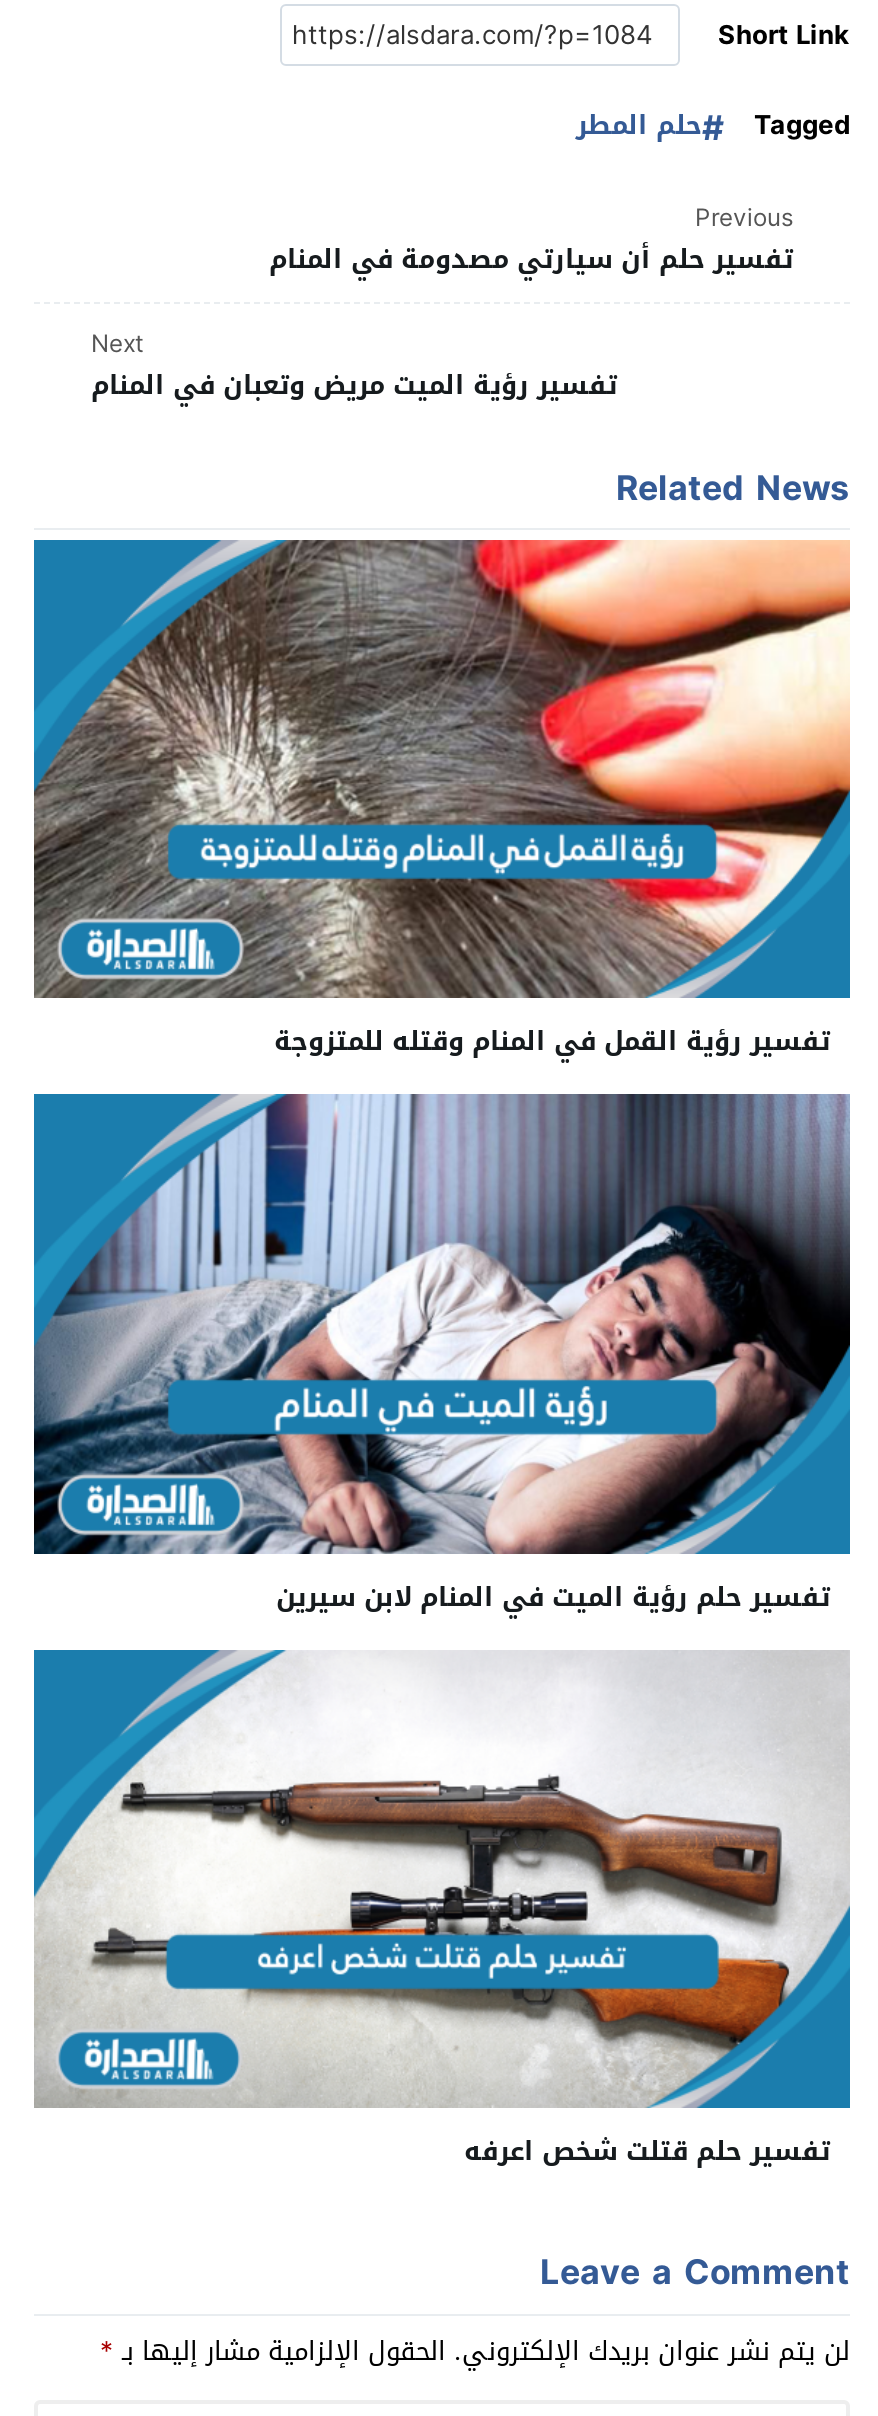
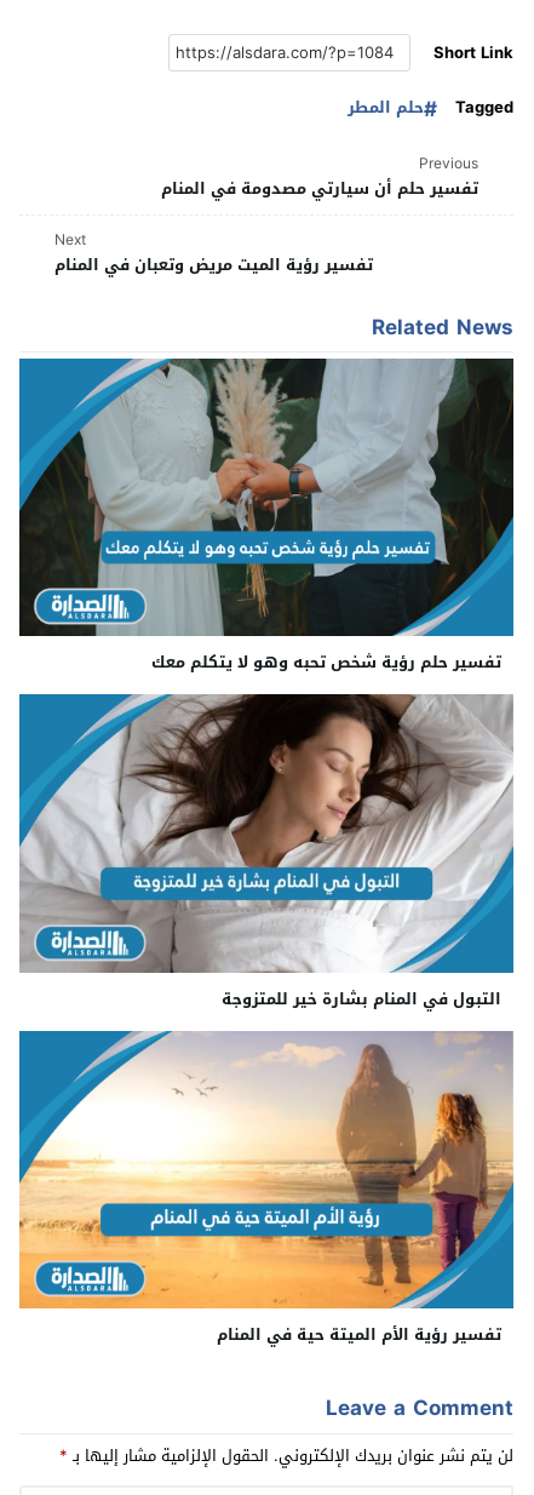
[32,538,852,1067] [image] | تفسير رؤية القمل في المنام وقتله للمتزوجة -> [19,357,515,678] [image] | تفسير حلم رؤية شخص تحبه وهو لا يتكلم معك
[34,1092,852,1622] [image] | تفسير حلم رؤية الميت في المنام لابن سيرين -> [19,693,513,1014] [image] | التبول في المنام بشارة خير للمتزوجة
[34,1652,848,2177] [image] | تفسير حلم قتلت شخص اعرفه -> [18,1031,513,1350] [image] | تفسير رؤية الأم الميتة حية في المنام

